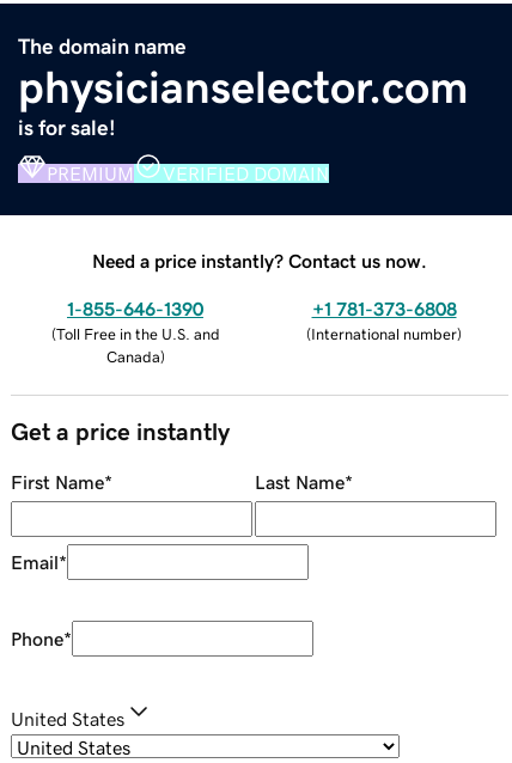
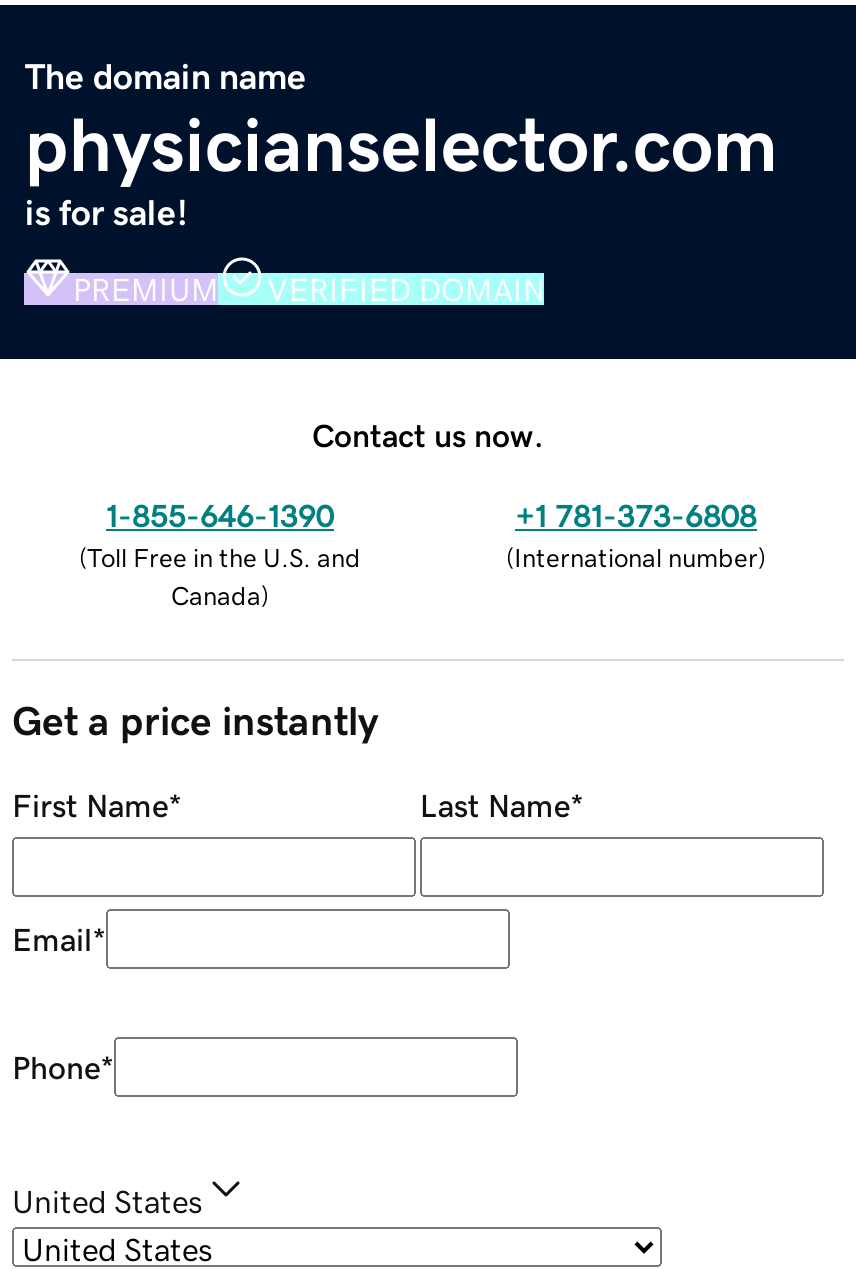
[92,251,427,270] Need a price instantly? Contact us now. -> [312,418,544,450] Contact us now.

